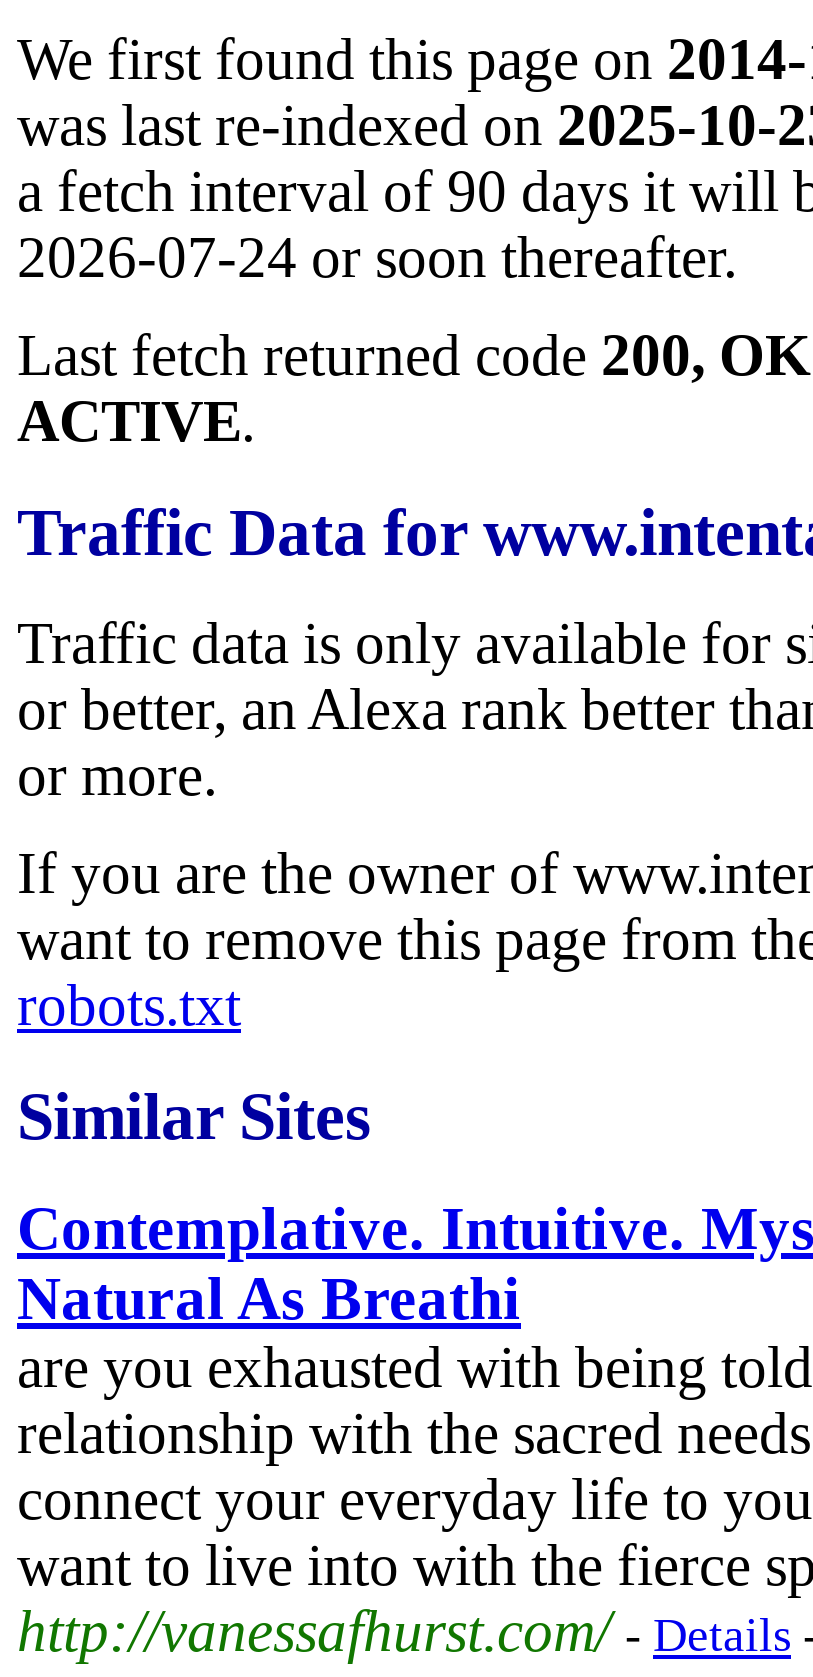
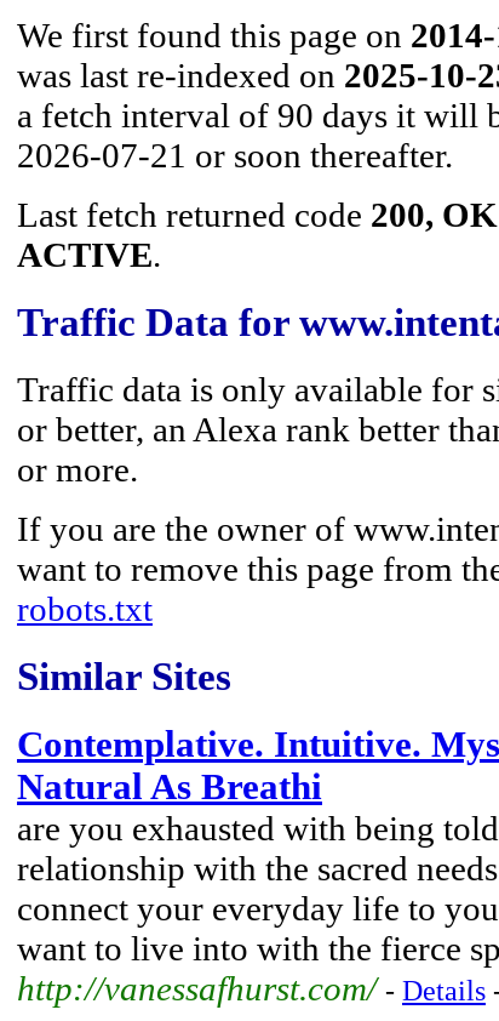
[17,225,737,289] 2026-07-24 or soon thereafter. -> [17,136,453,175] 2026-07-21 or soon thereafter.

